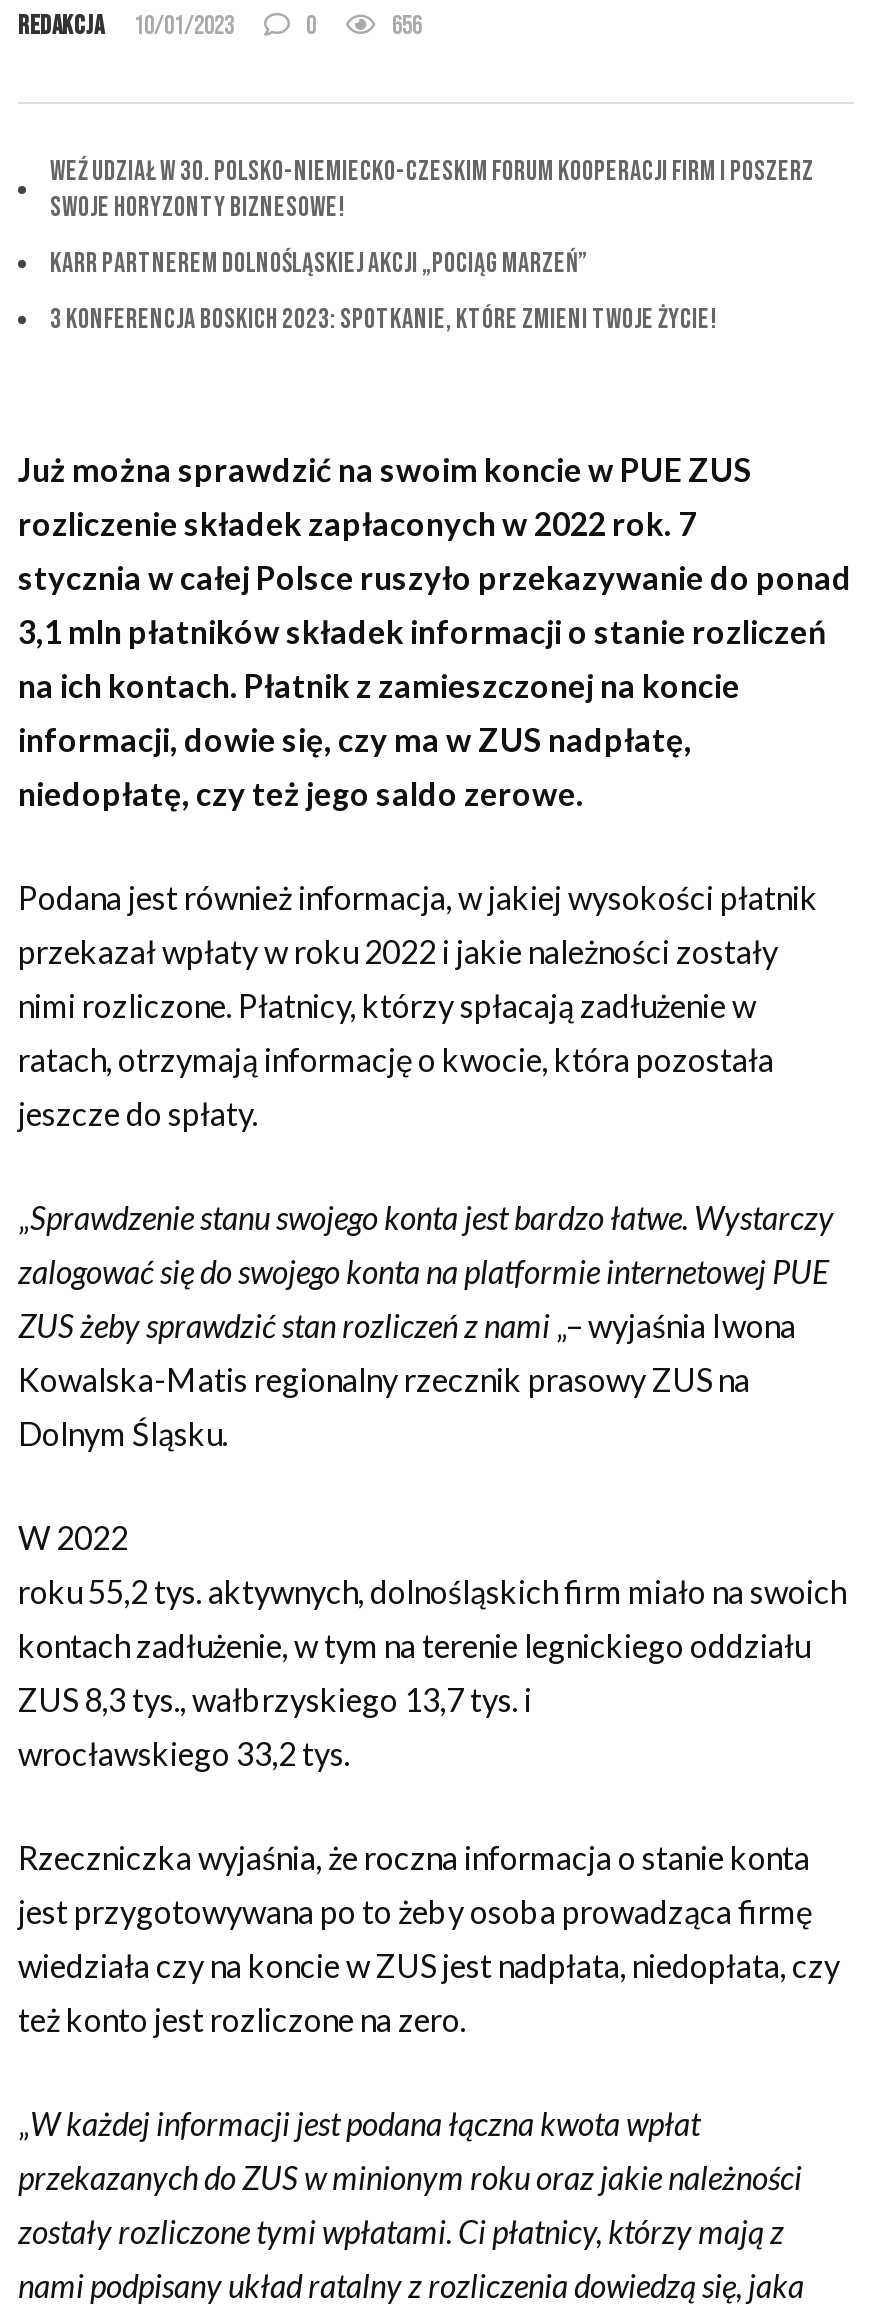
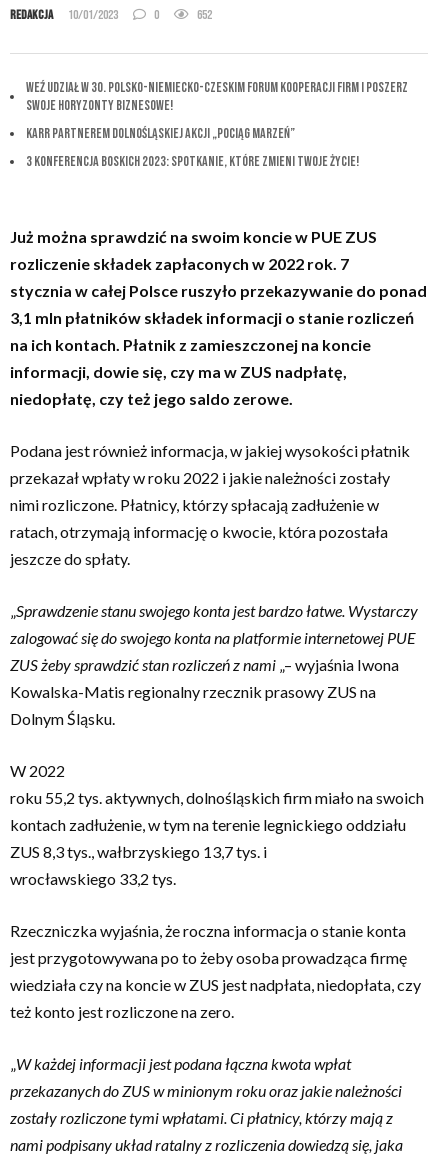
[392,10,422,42] 656 -> [197,7,212,23] 652

